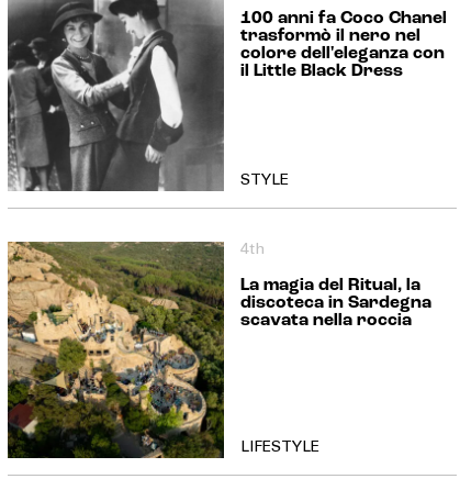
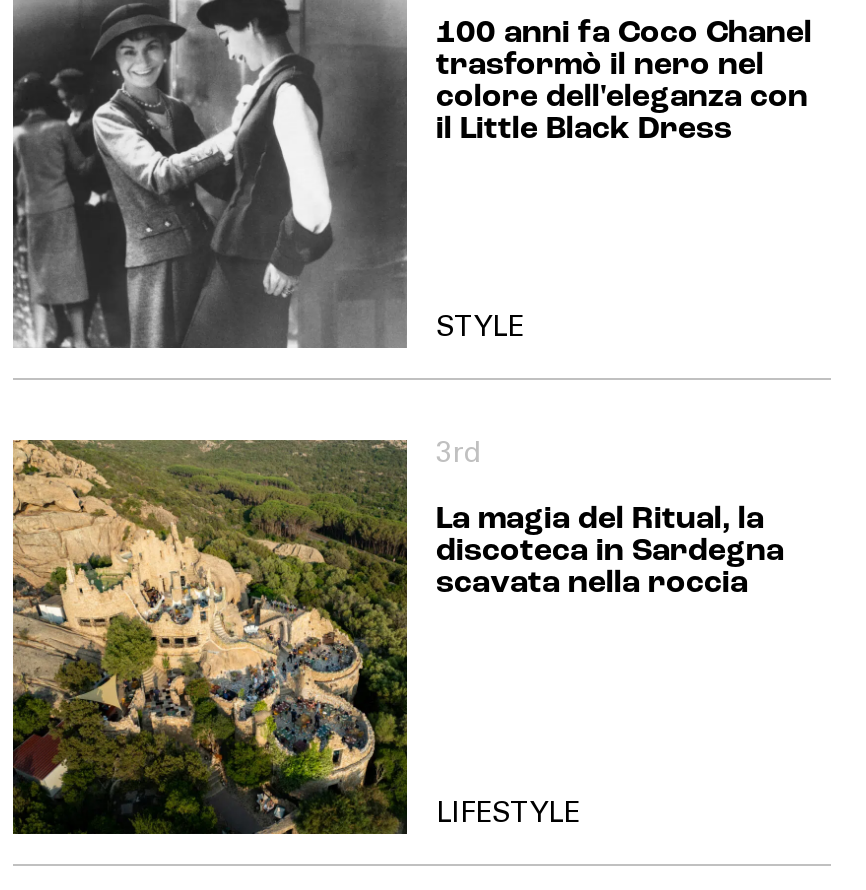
[240,243,264,258] 4th -> [436,442,480,470] 3rd

